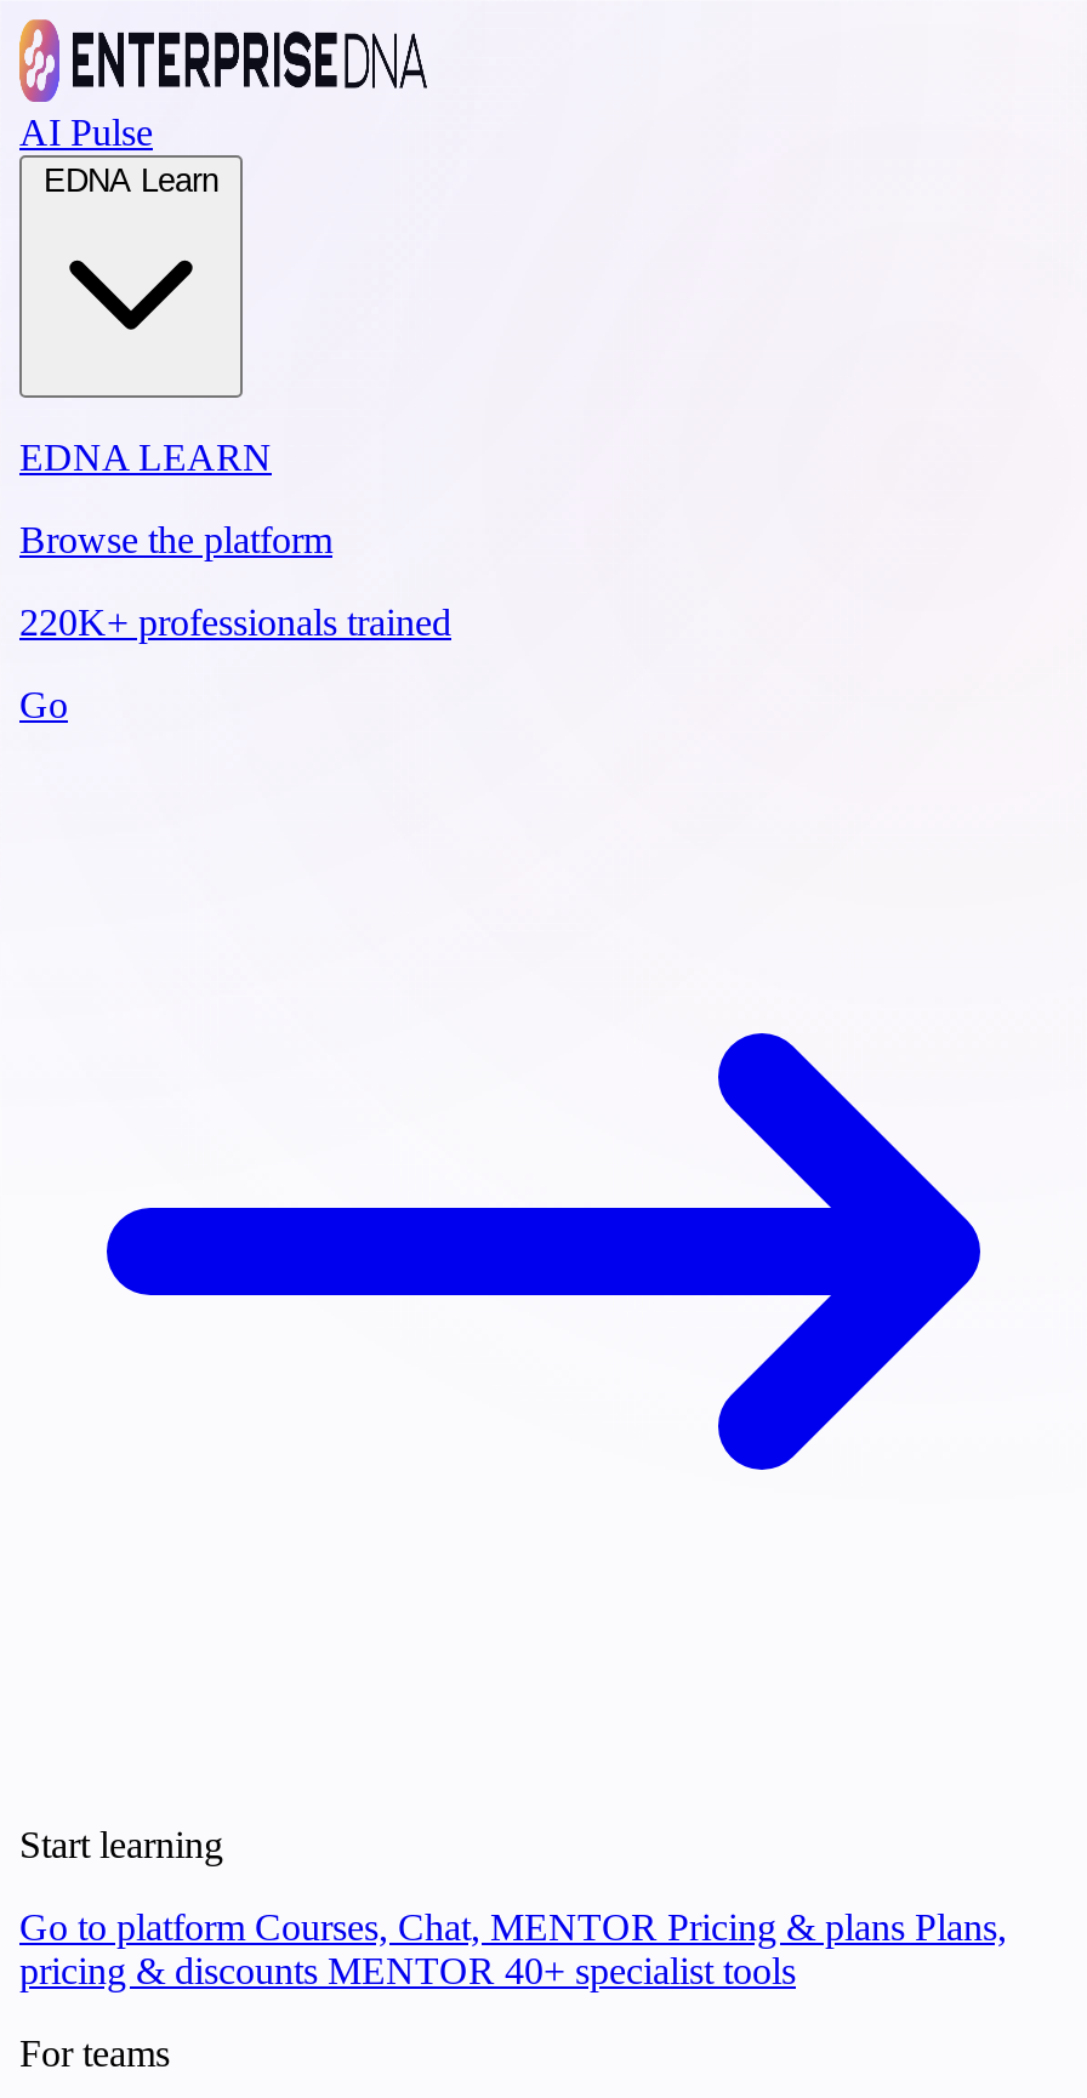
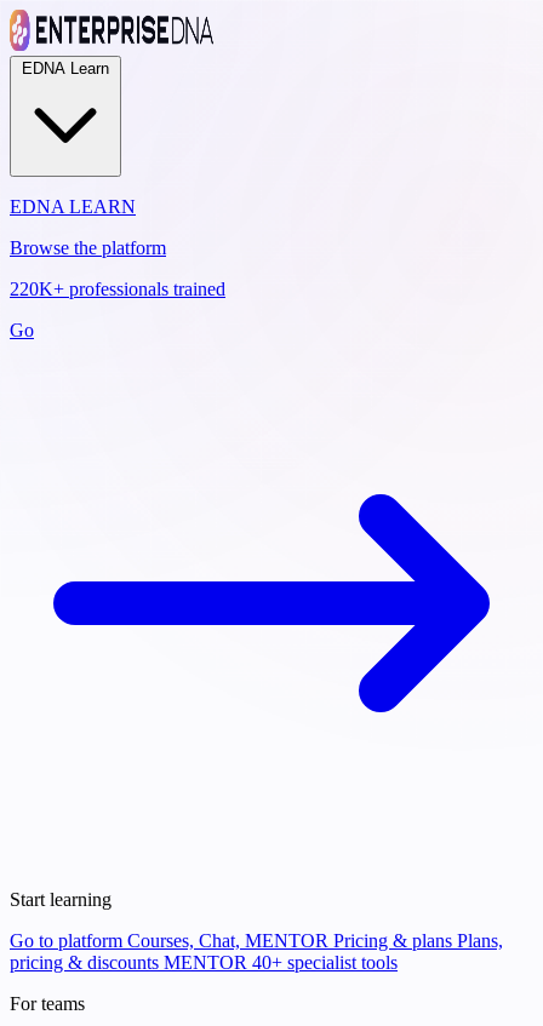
[19,112,153,153] AI Pulse -> none

